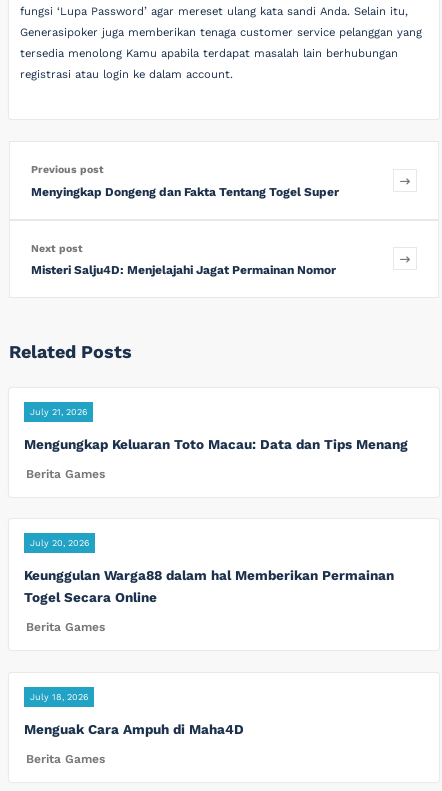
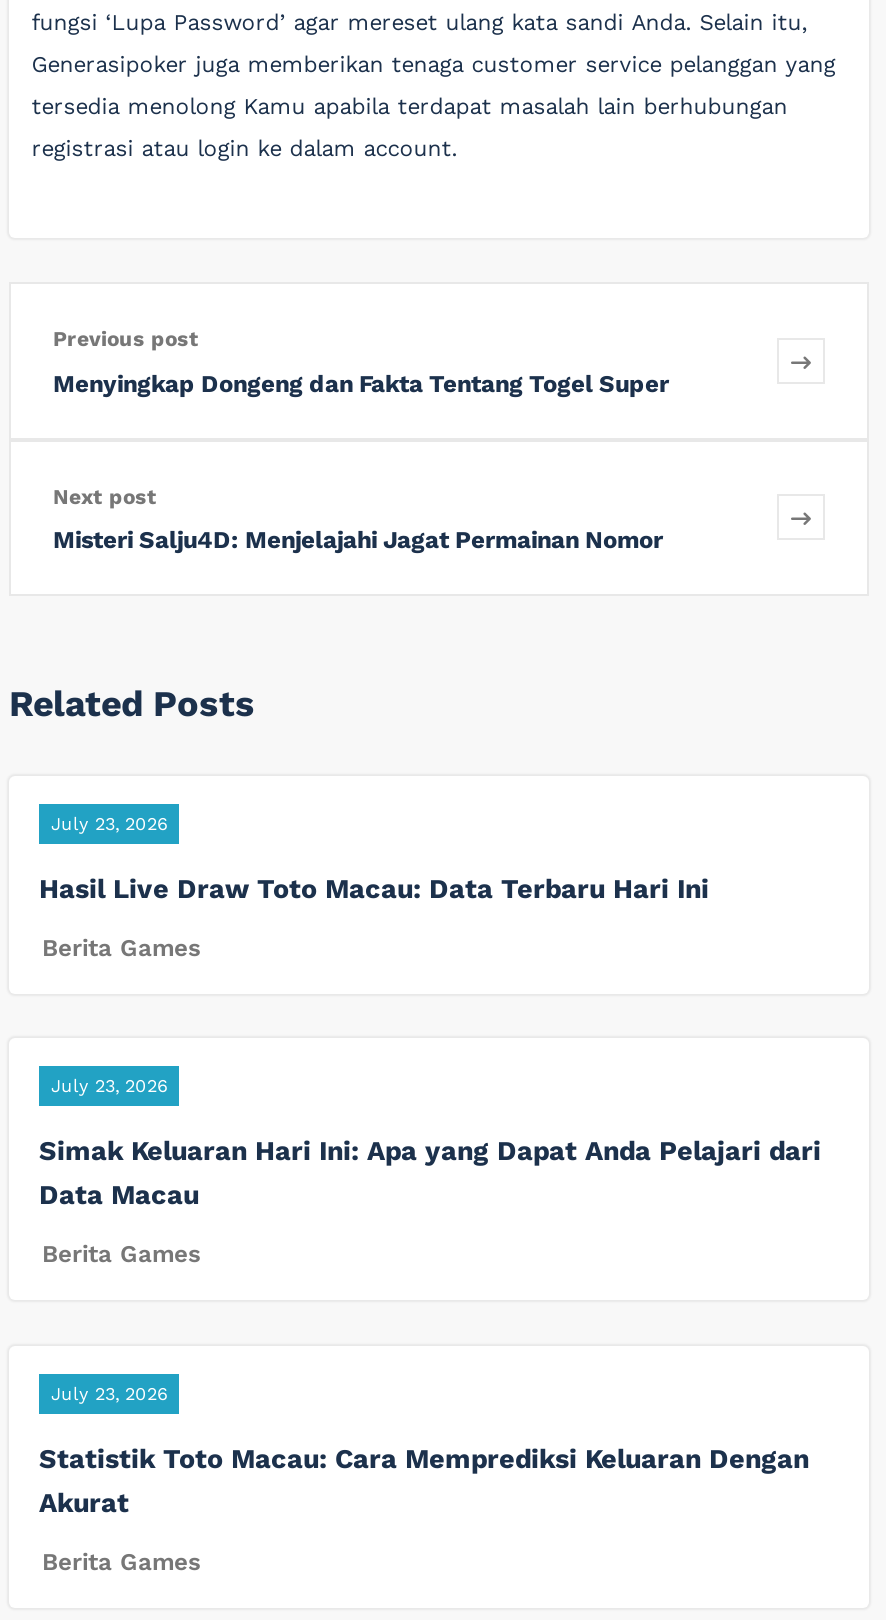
[30,407,87,417] July 21, 2026 -> [51,813,167,833] July 23, 2026
[24,436,408,452] Mengungkap Keluaran Toto Macau: Data dan Tips Menang -> [39,871,709,903] Hasil Live Draw Toto Macau: Data Terbaru Hari Ini
[30,538,89,548] July 20, 2026 -> [51,1076,167,1096] July 23, 2026
[24,567,394,605] Keunggulan Warga88 dalam hal Memberikan Permainan | Togel Secara Online -> [39,1134,821,1210] Simak Keluaran Hari Ini: Apa yang Dapat Anda Pelajari dari | Data Macau
[30,692,88,702] July 18, 2026 -> [51,1383,167,1403] July 23, 2026
[24,721,244,737] Menguak Cara Ampuh di Maha4D -> [39,1441,809,1517] Statistik Toto Macau: Cara Memprediksi Keluaran Dengan | Akurat

